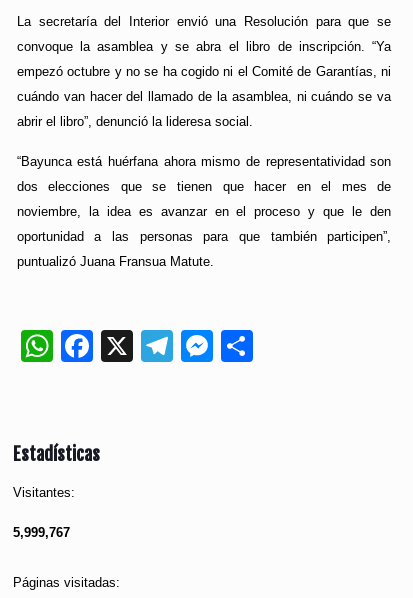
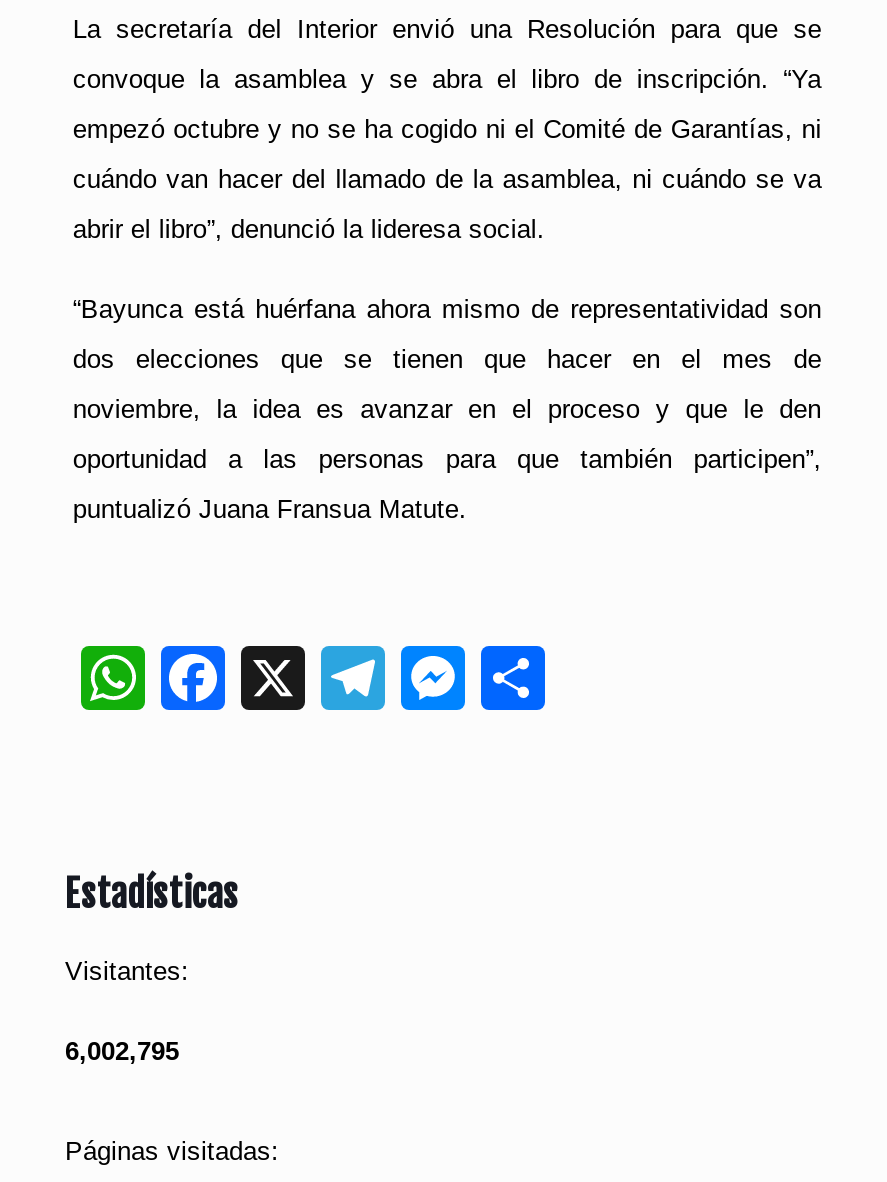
[13,525,70,540] 5,999,767 -> [65,1035,179,1065] 6,002,795

